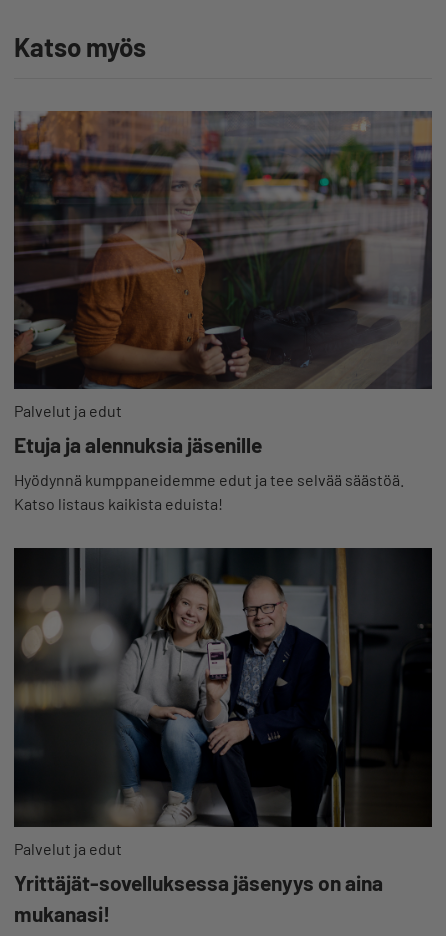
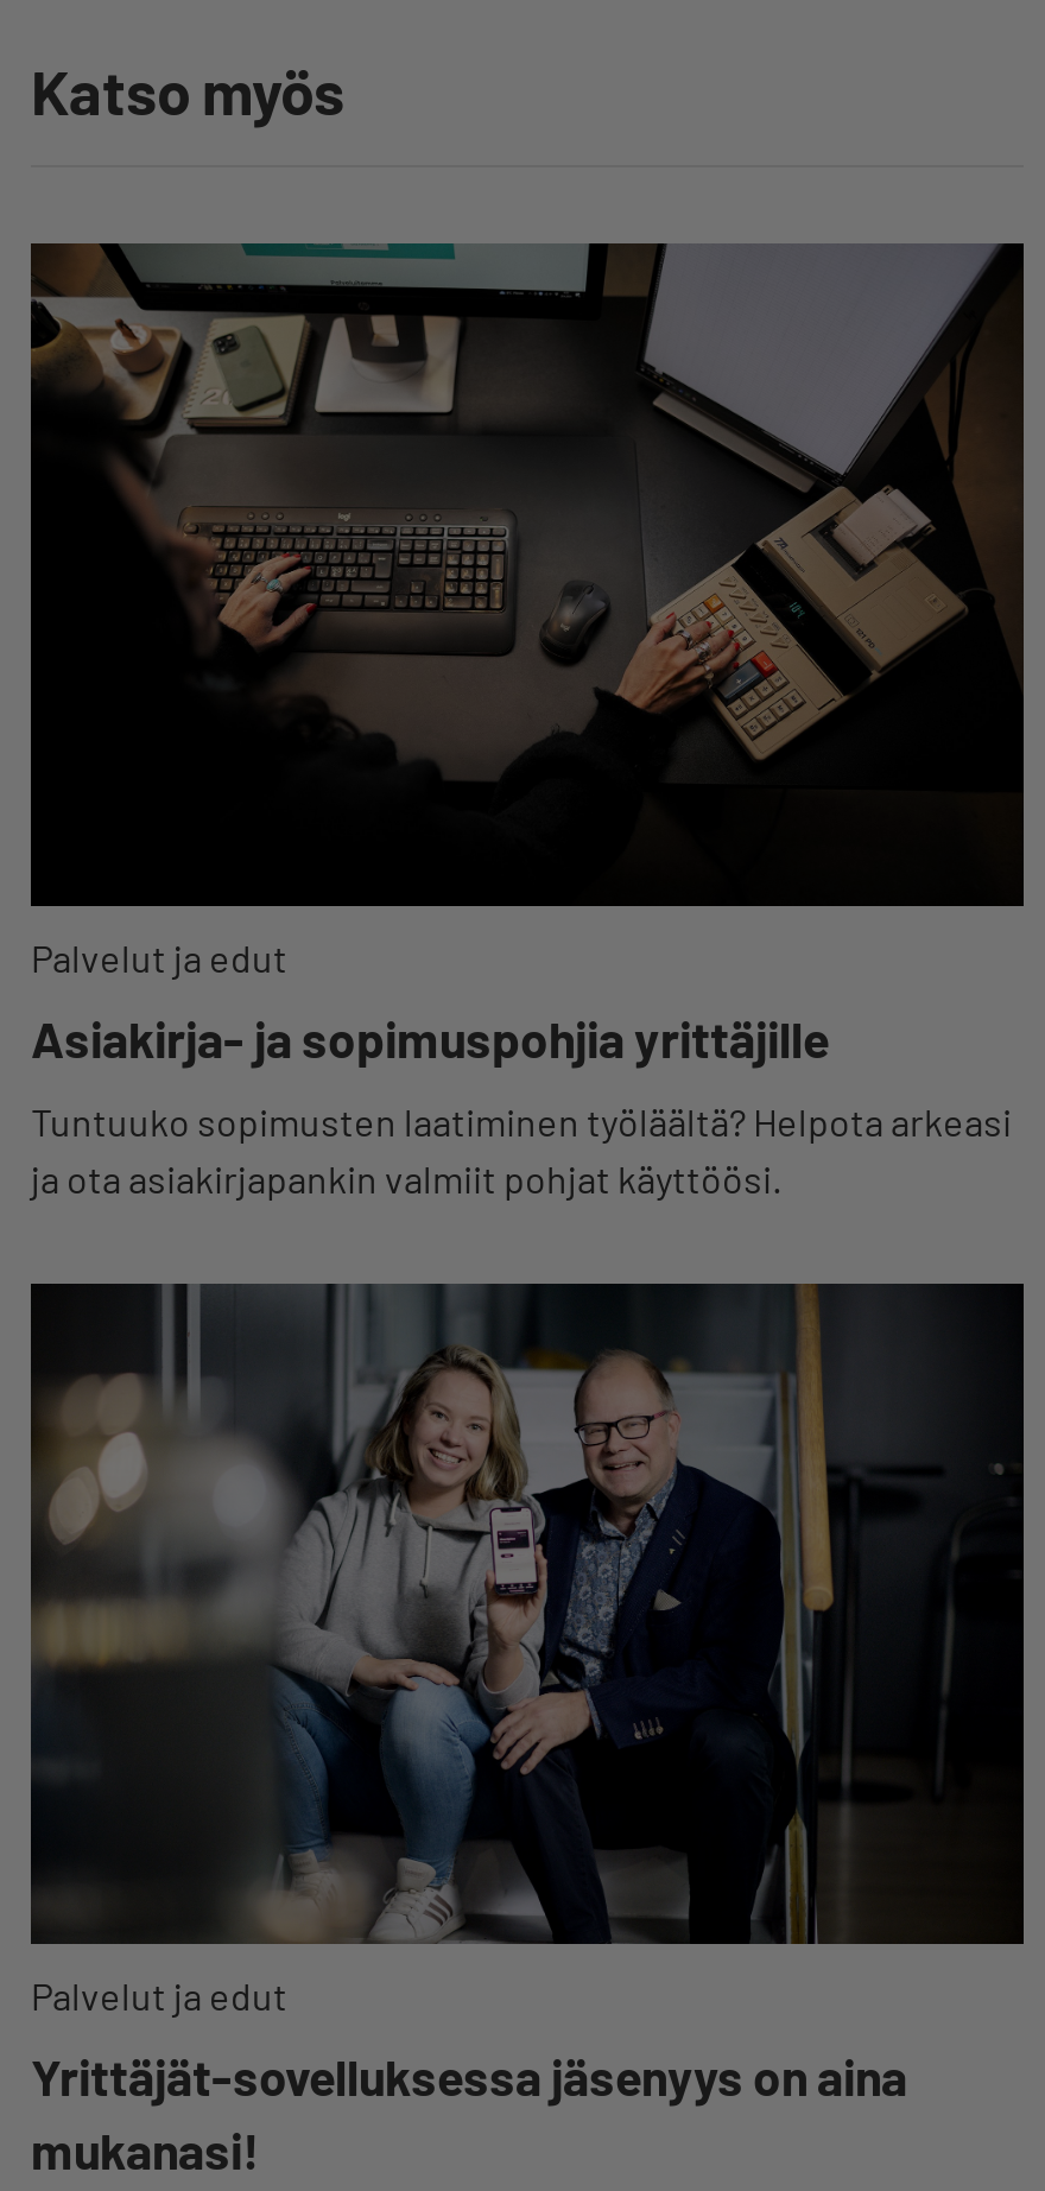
[13,110,433,390] [image] -> [28,241,1026,908] [image]
[14,432,262,457] Etuja ja alennuksia jäsenille -> [31,1007,829,1067] Asiakirja- ja sopimuspohjia yrittäjille
[14,470,404,513] Hyödynnä kumppaneidemme edut ja tee selvää säästöä. | Katso listaus kaikista eduista! -> [31,1098,1012,1200] Tuntuuko sopimusten laatiminen työläältä? Helpota arkeasi | ja ota asiakirjapankin valmiit pohjat käyttöösi.

